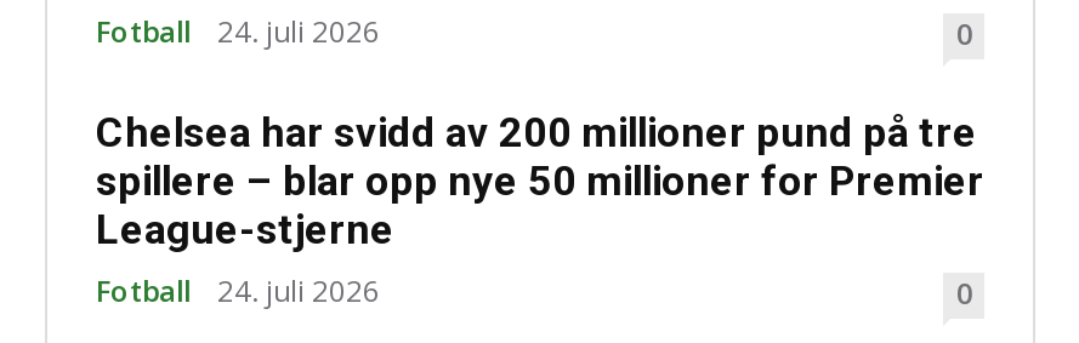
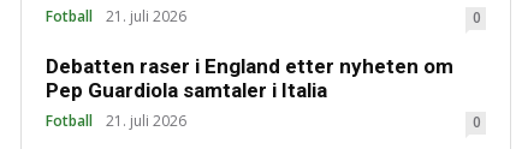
[96,11,380,52] Fotball 24. juli 2026 -> [46,6,186,26] Fotball 21. juli 2026
[96,108,984,253] Chelsea har svidd av 200 millioner pund på tre | spillere – blar opp nye 50 millioner for Premier | League-stjerne -> [46,54,453,102] Debatten raser i England etter nyheten om | Pep Guardiola samtaler i Italia
[96,270,380,311] Fotball 24. juli 2026 -> [46,111,186,131] Fotball 21. juli 2026

